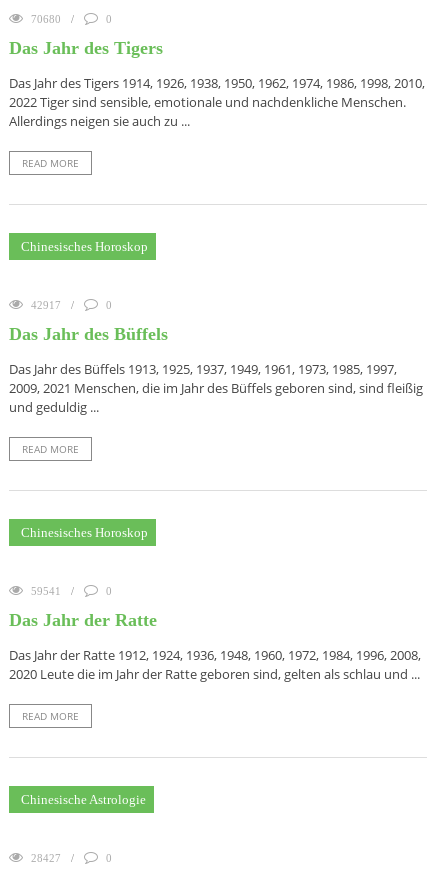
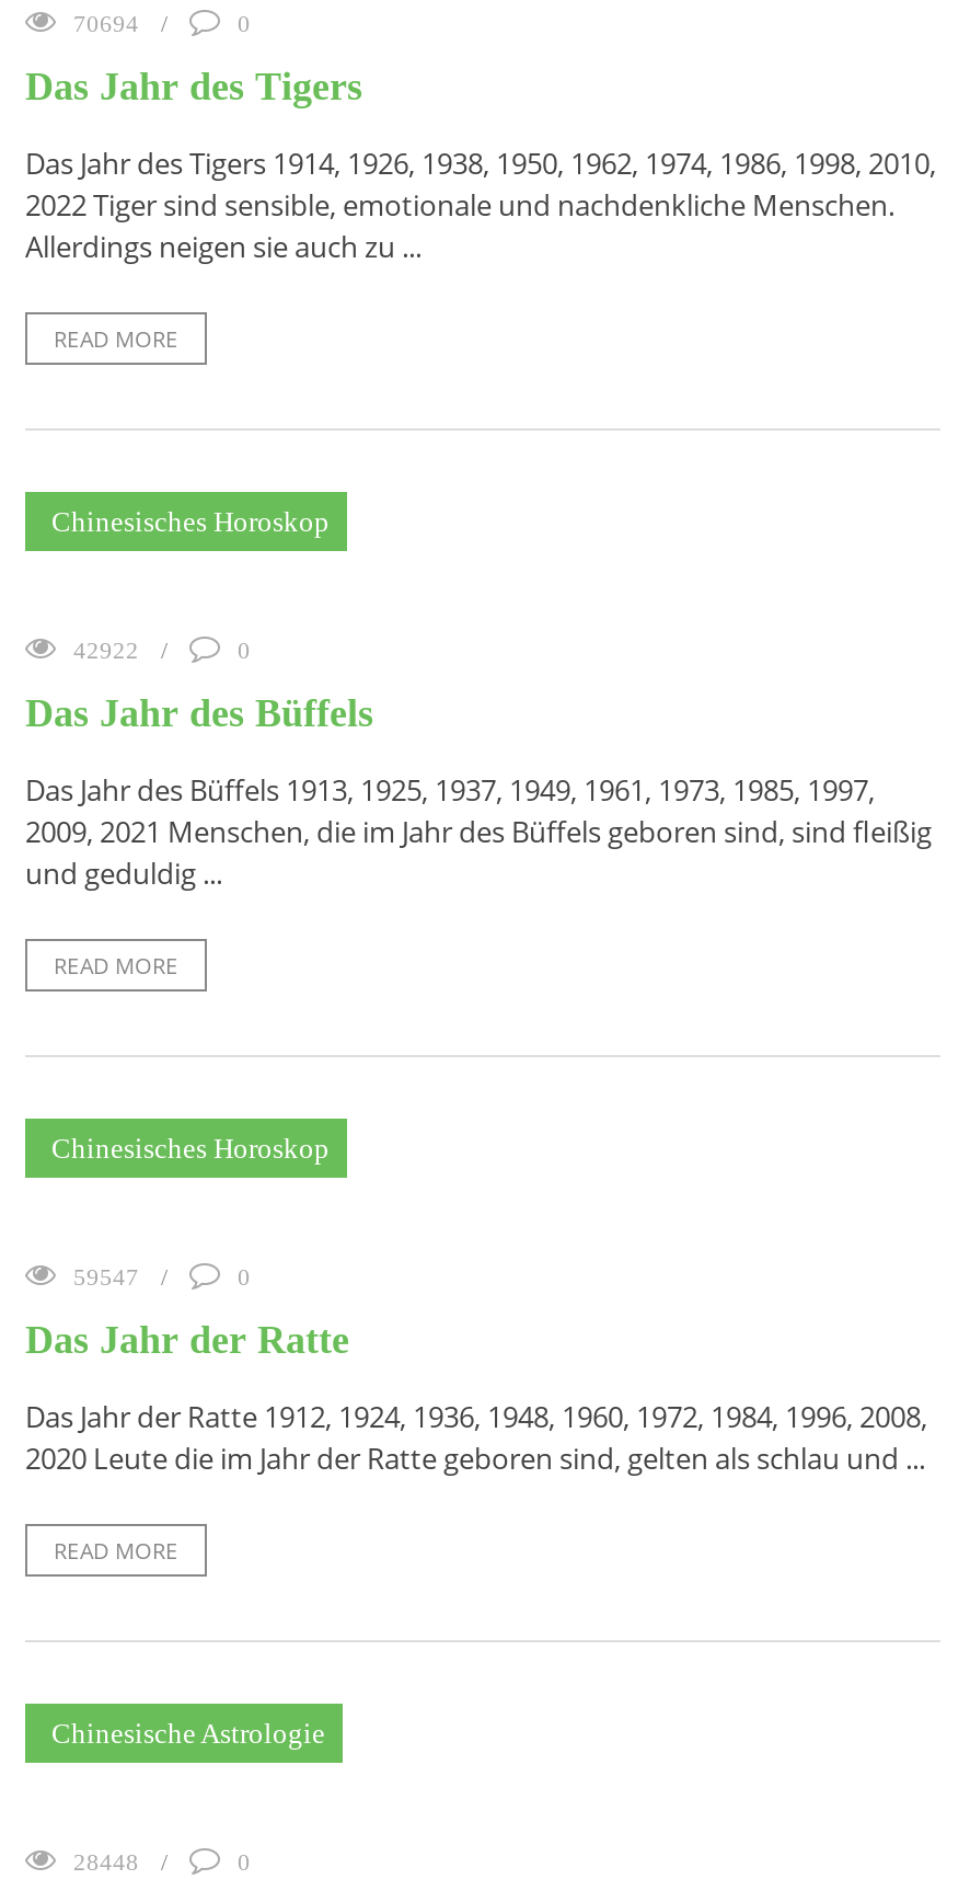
[31,13,61,25] 70680 -> [73,11,139,37] 70694
[31,299,61,311] 42917 -> [73,637,139,664] 42922
[31,585,61,597] 59541 -> [73,1264,139,1290] 59547
[31,852,61,864] 28427 -> [73,1849,139,1875] 28448

